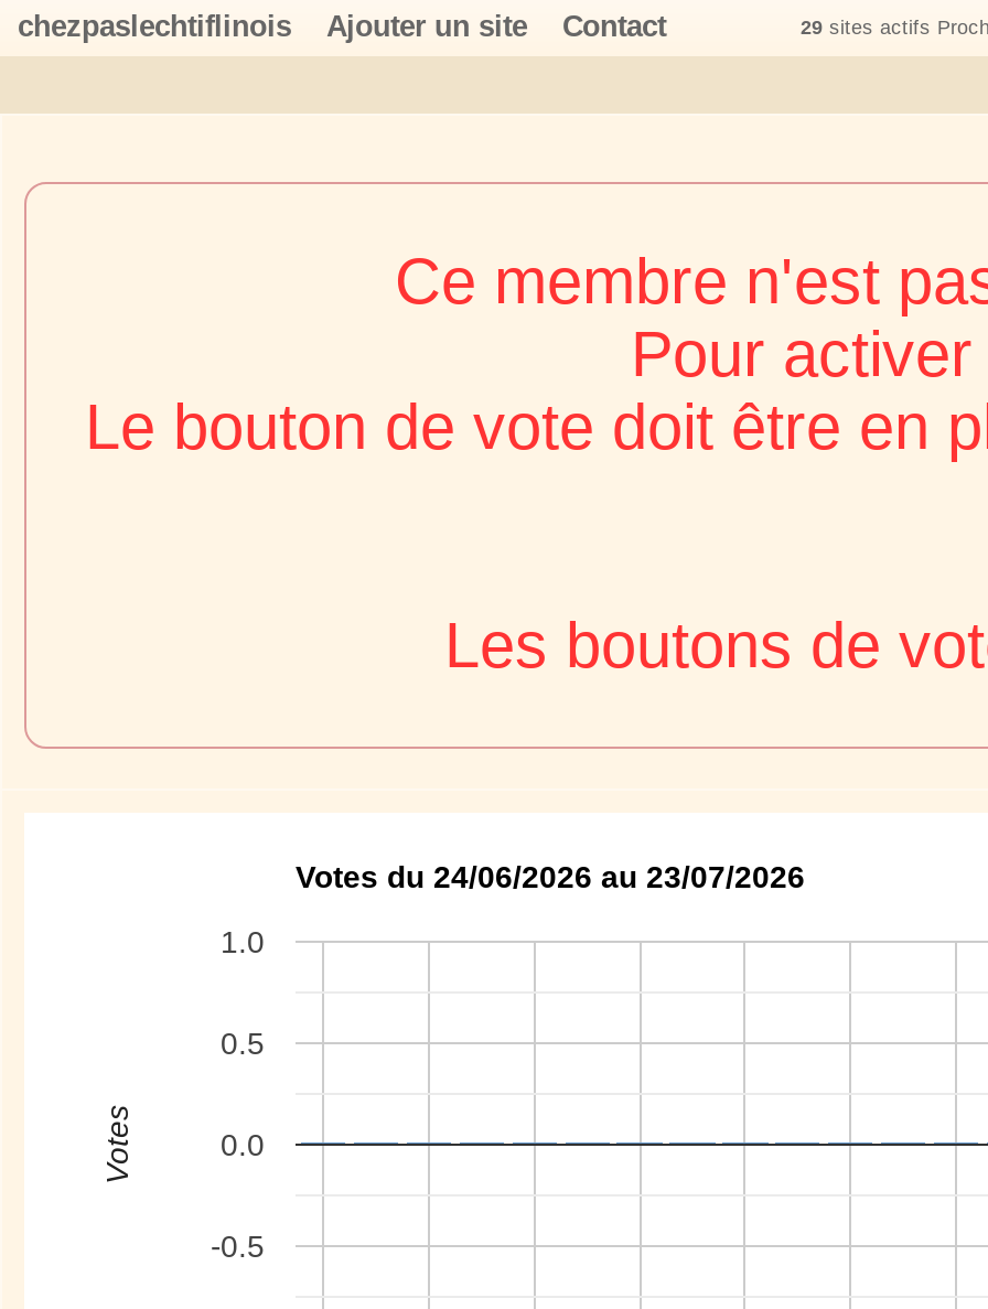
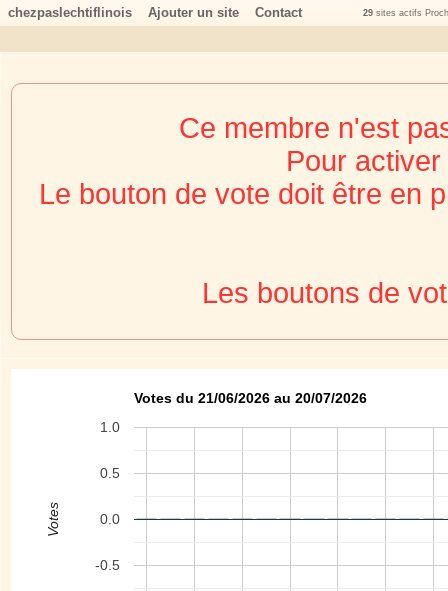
[296,860,805,894] Votes du 24/06/2026 au 23/07/2026 -> [134,390,367,406] Votes du 21/06/2026 au 20/07/2026

